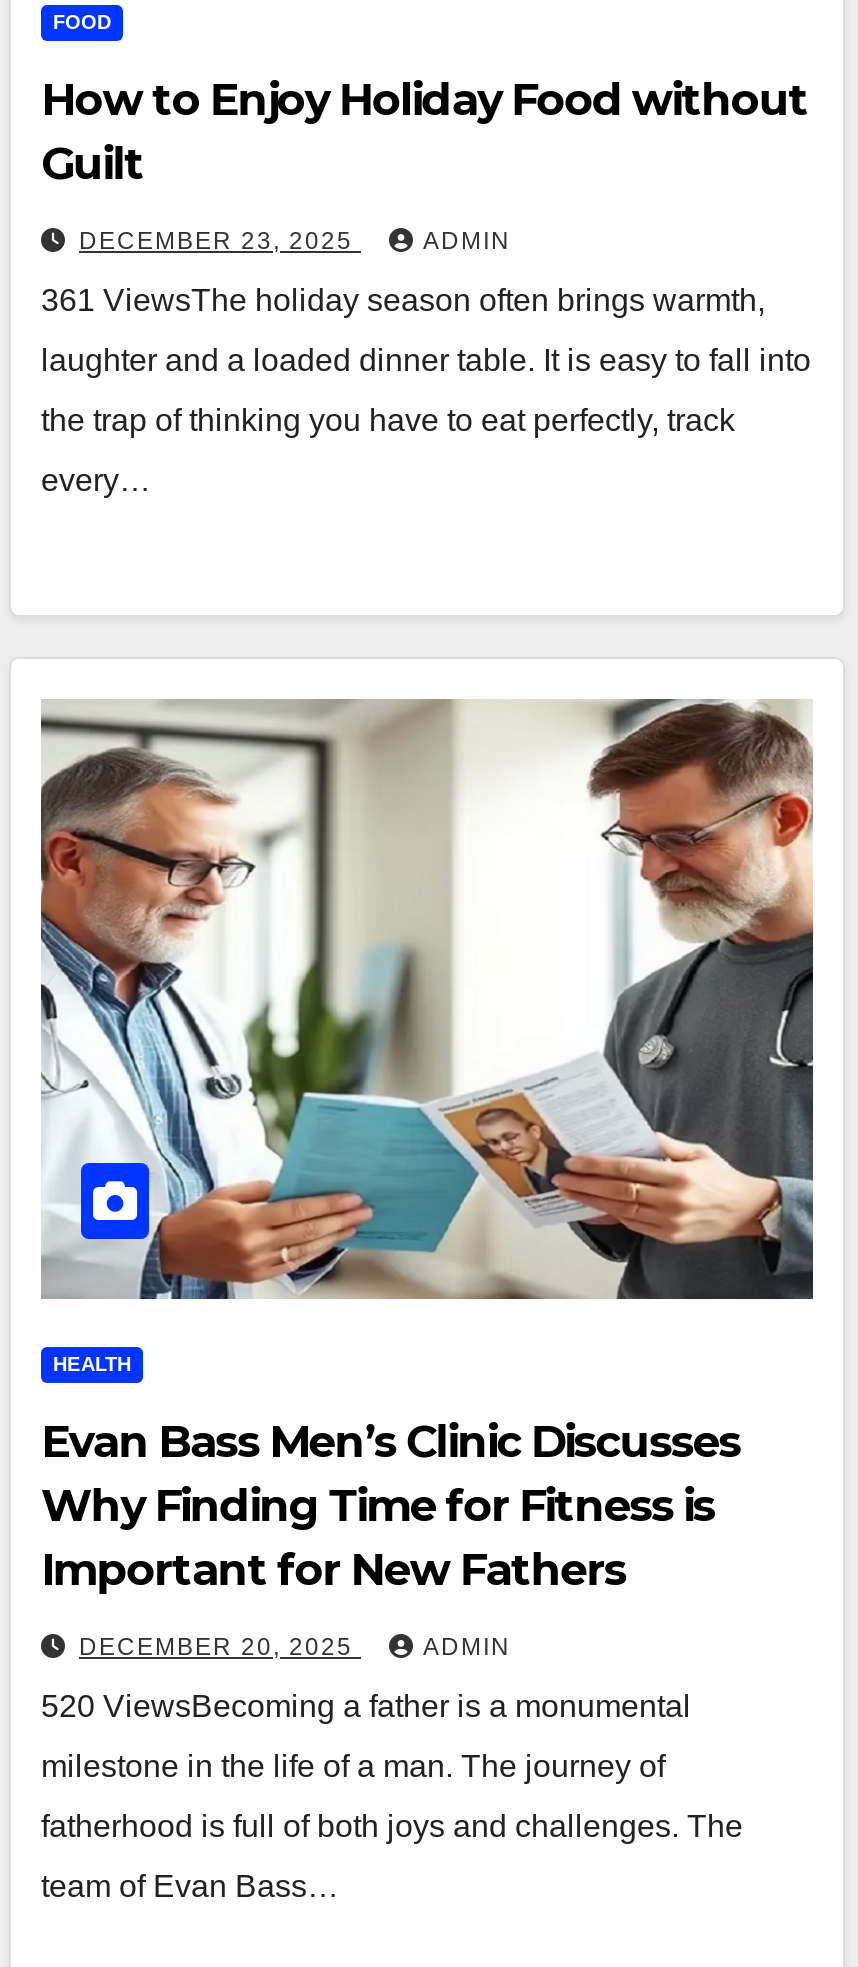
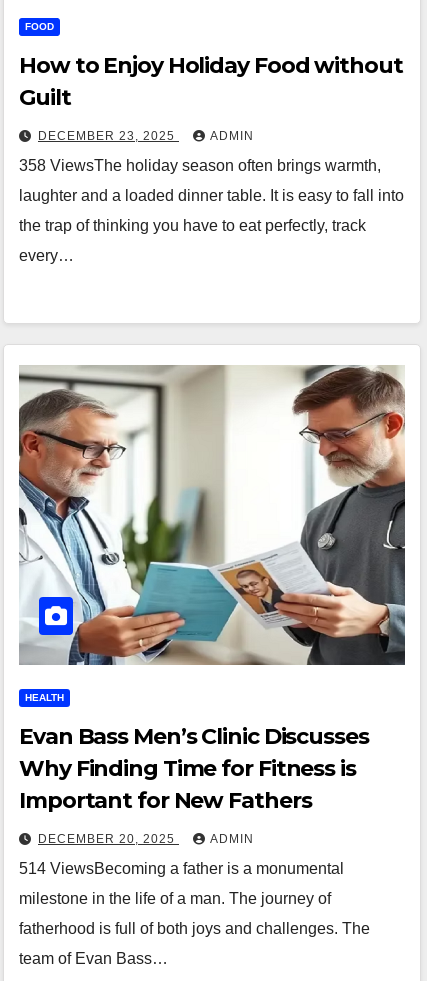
[41,283,765,317] 361 ViewsThe holiday season often brings warmth, -> [19,157,381,174] 358 ViewsThe holiday season often brings warmth,
[41,1689,691,1723] 520 ViewsBecoming a father is a monumental -> [19,860,344,877] 514 ViewsBecoming a father is a monumental

